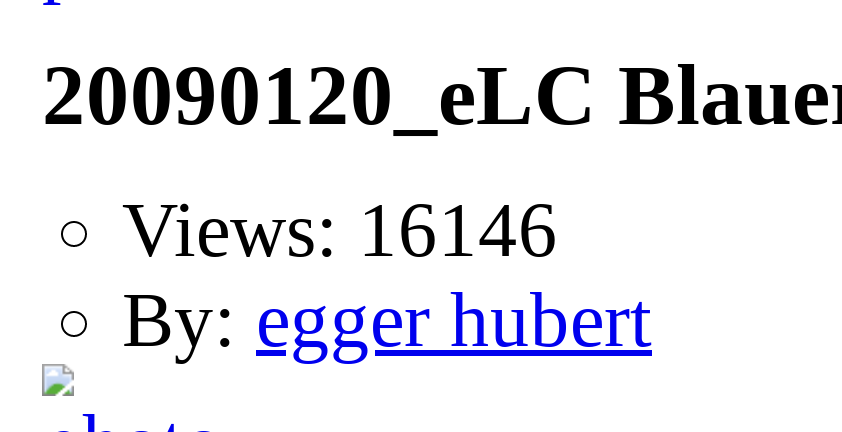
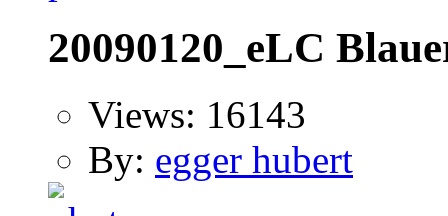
[122,186,558,272] Views: 16146 -> [88,93,306,136] Views: 16143

